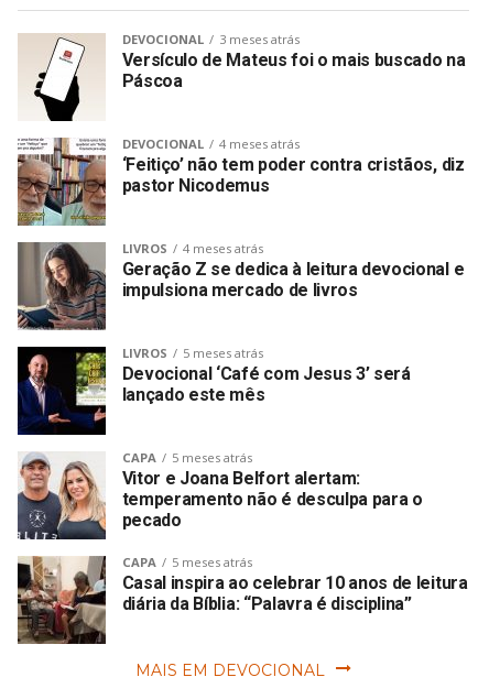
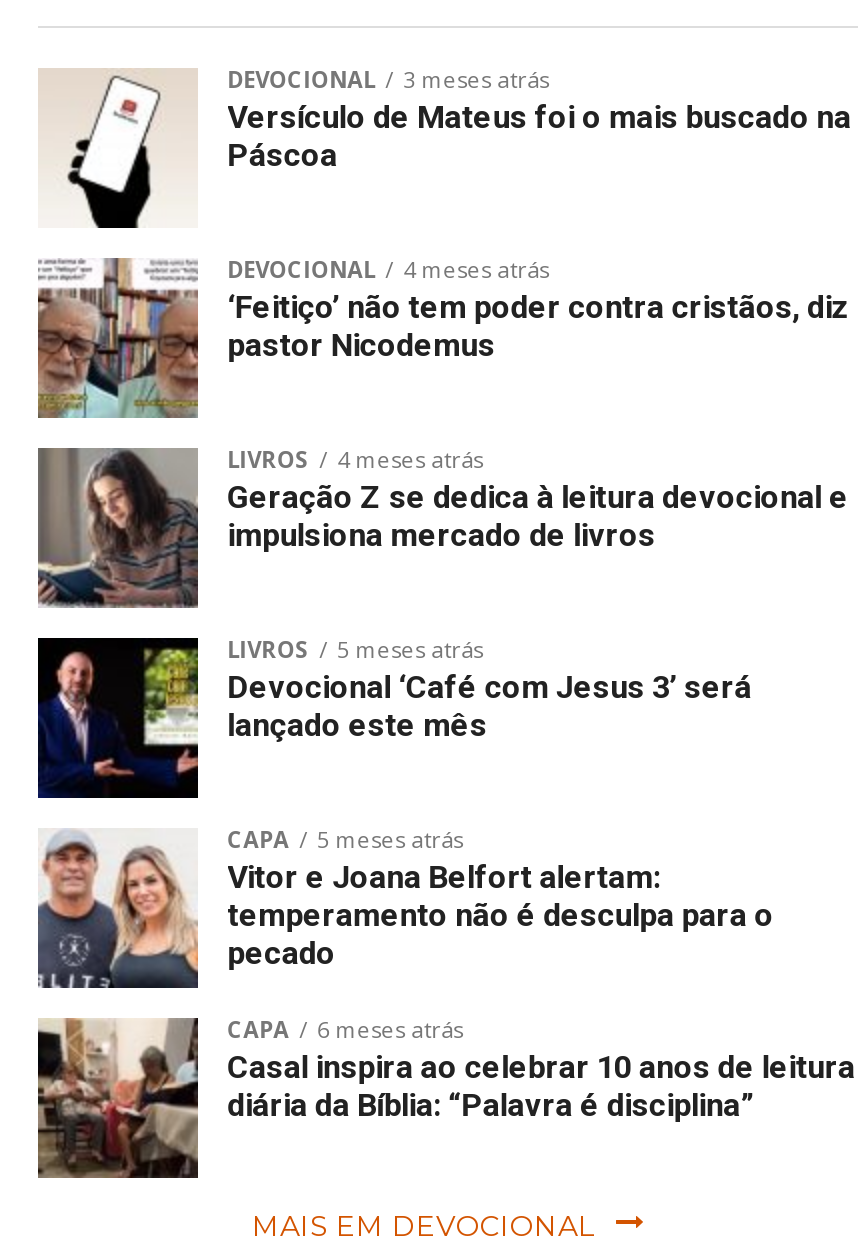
[122,554,252,570] CAPA 5 meses atrás -> [227,1014,463,1044] CAPA 6 meses atrás

